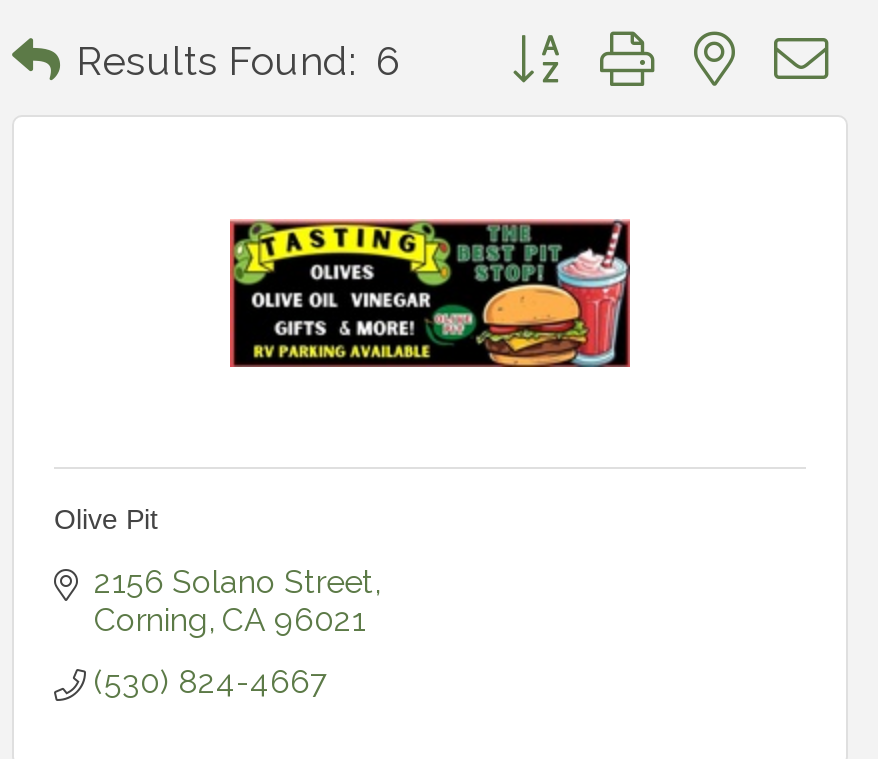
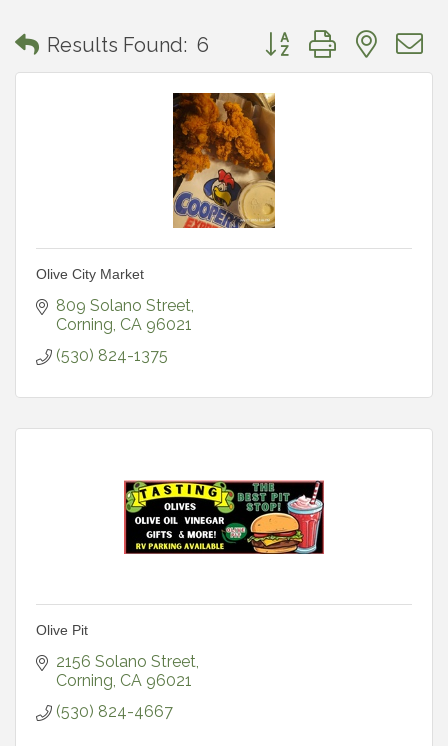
none -> [36,92,276,365] [image] | Olive City Market | 809 Solano Street | Corning CA 96021 | (530) 824-1375

